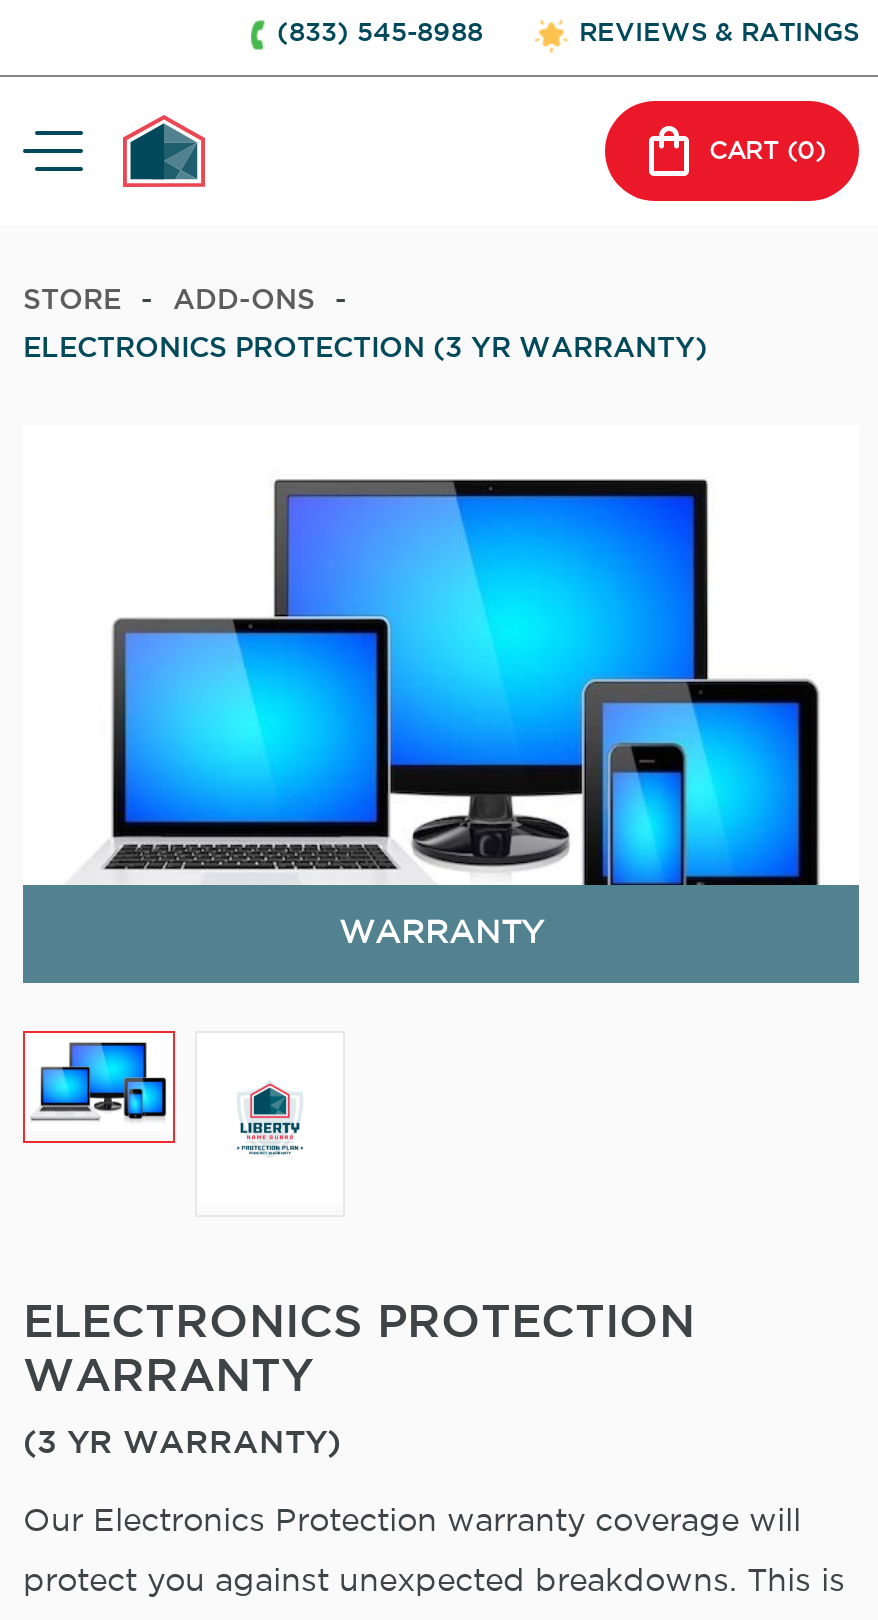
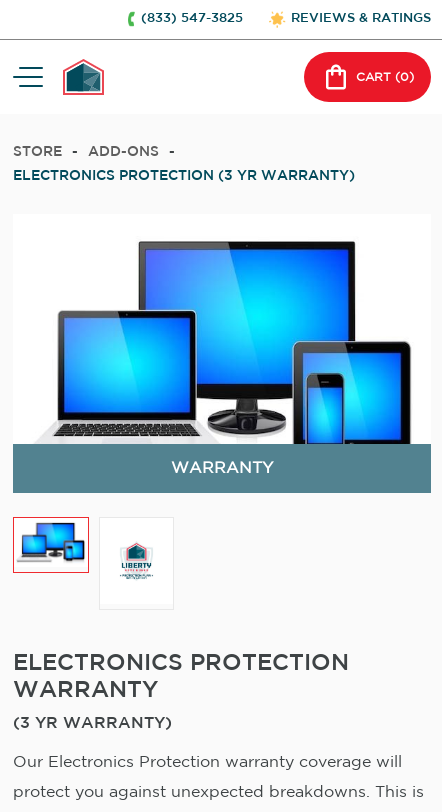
[277,23,483,45] (833) 545-8988 -> [141,13,243,24] (833) 547-3825

